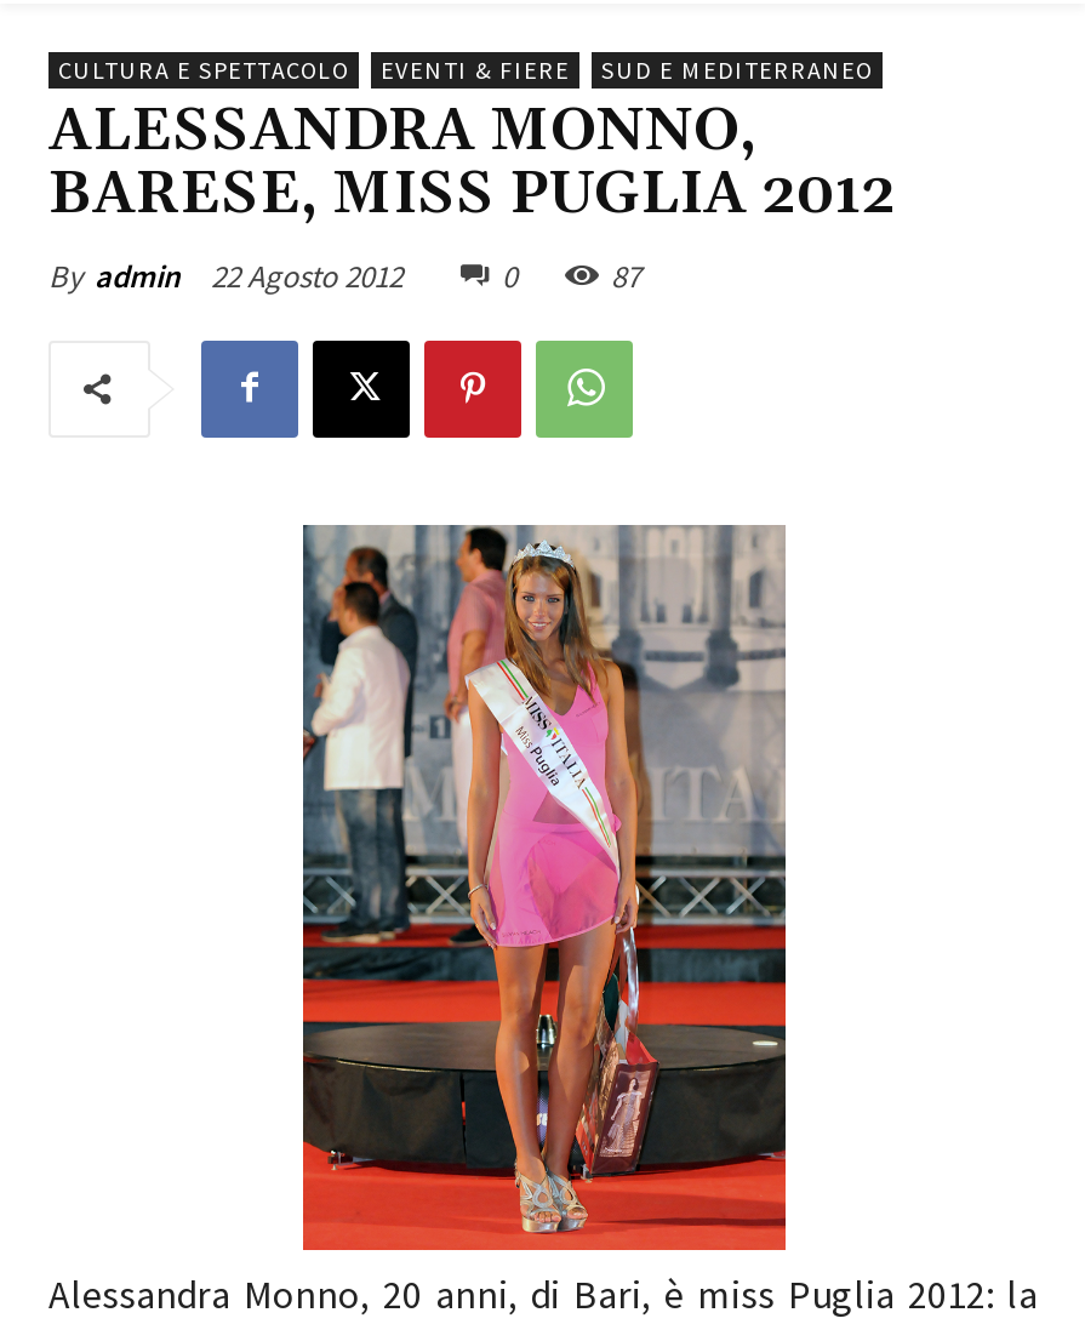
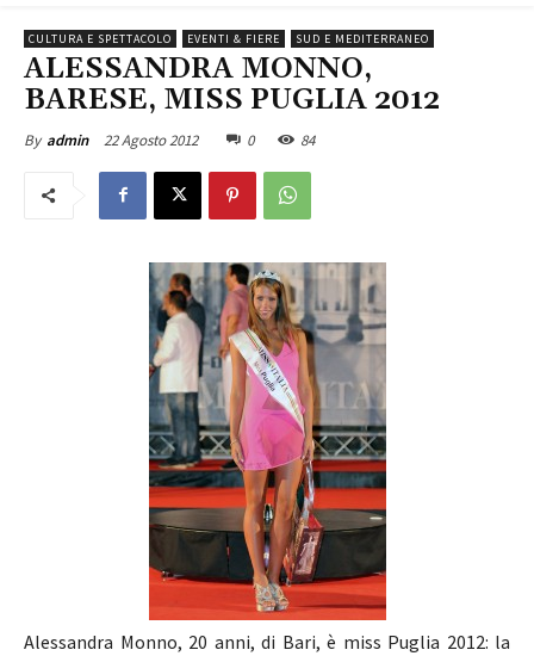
[611,255,640,296] 87 -> [300,129,315,150] 84

